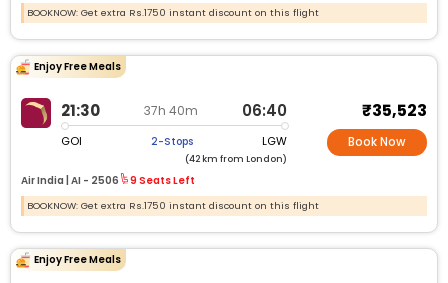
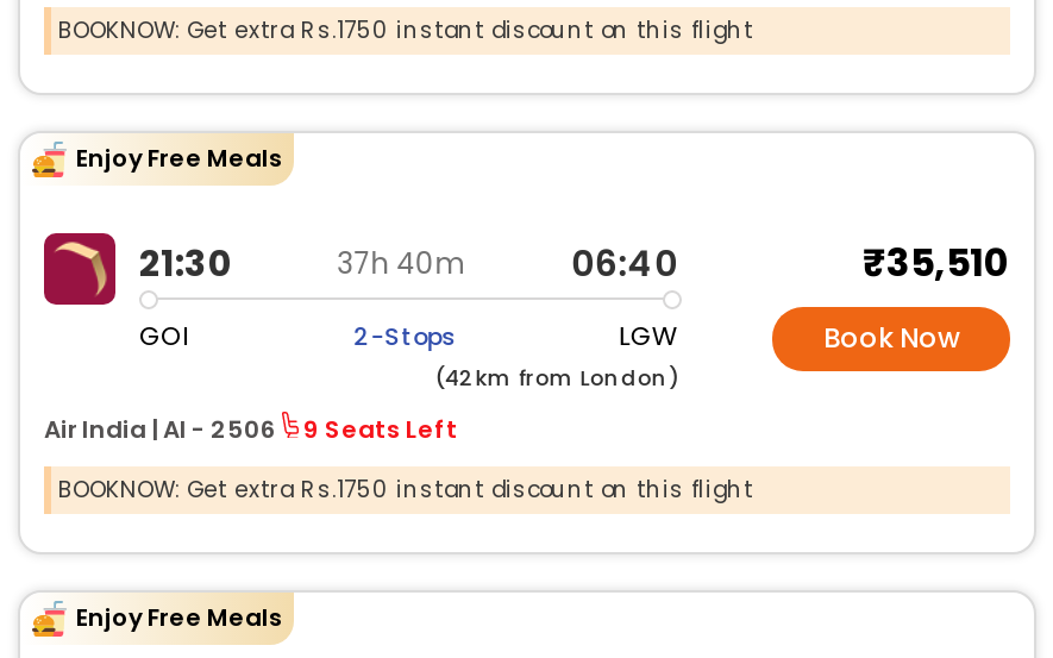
[362,99,427,122] ₹35,523 -> [863,236,1010,290] ₹35,510

